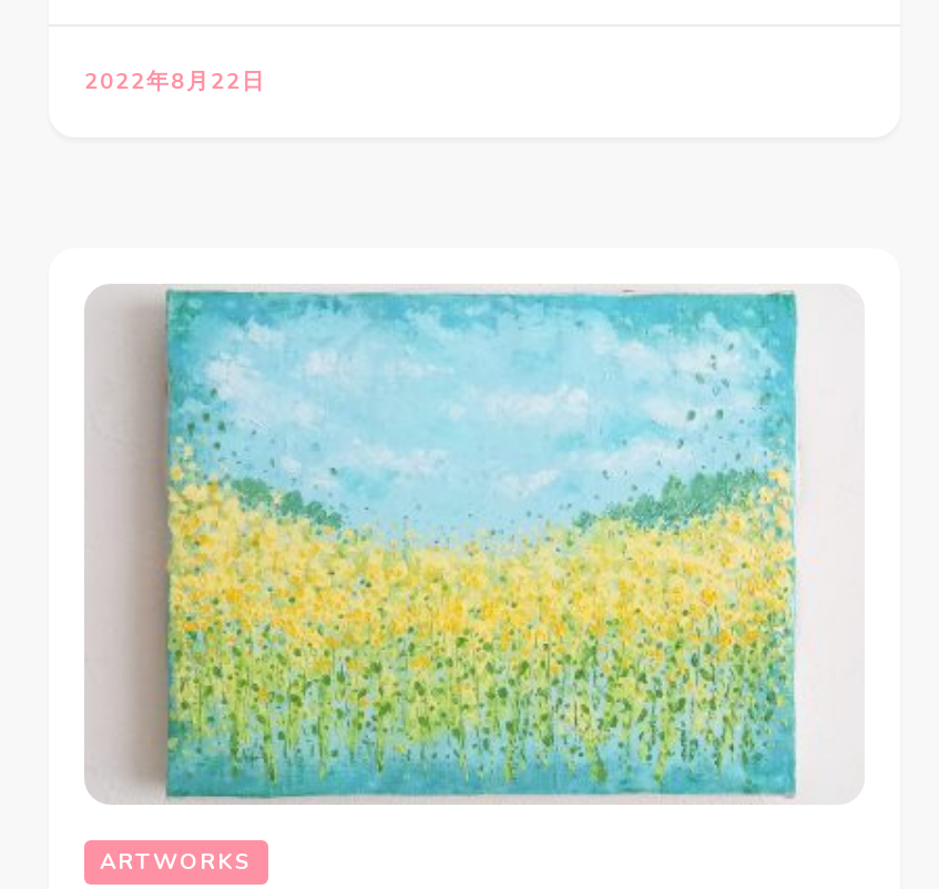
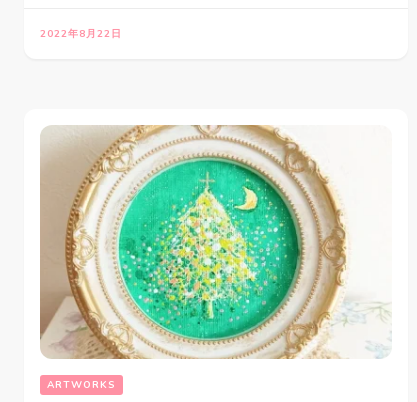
[86,285,807,806] [image] -> [40,124,362,359] [image]

